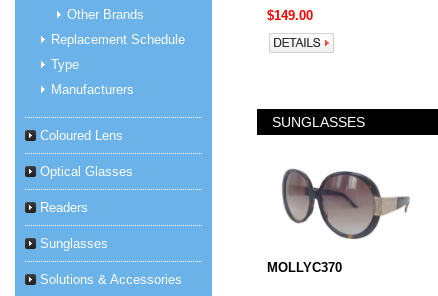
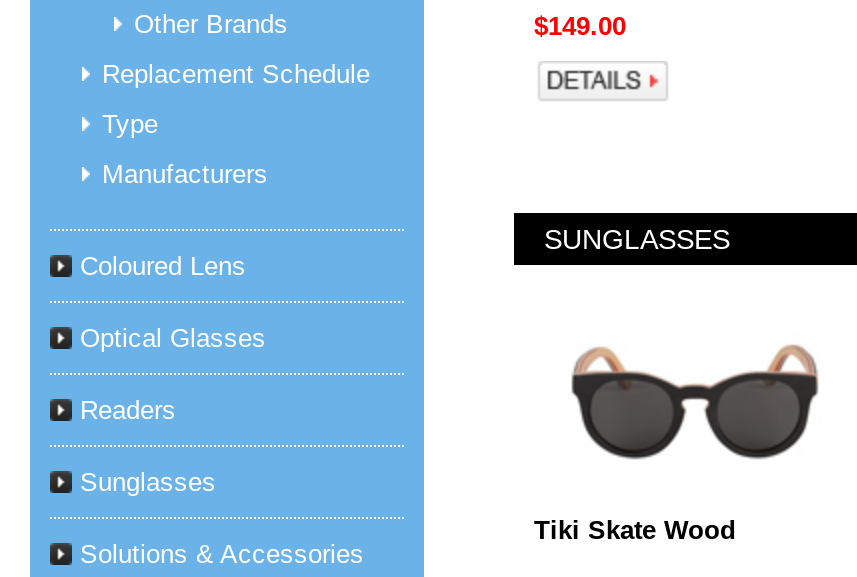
[267,168,410,275] [image] | MOLLYC370 -> [534,333,820,545] [image] | Tiki Skate Wood

